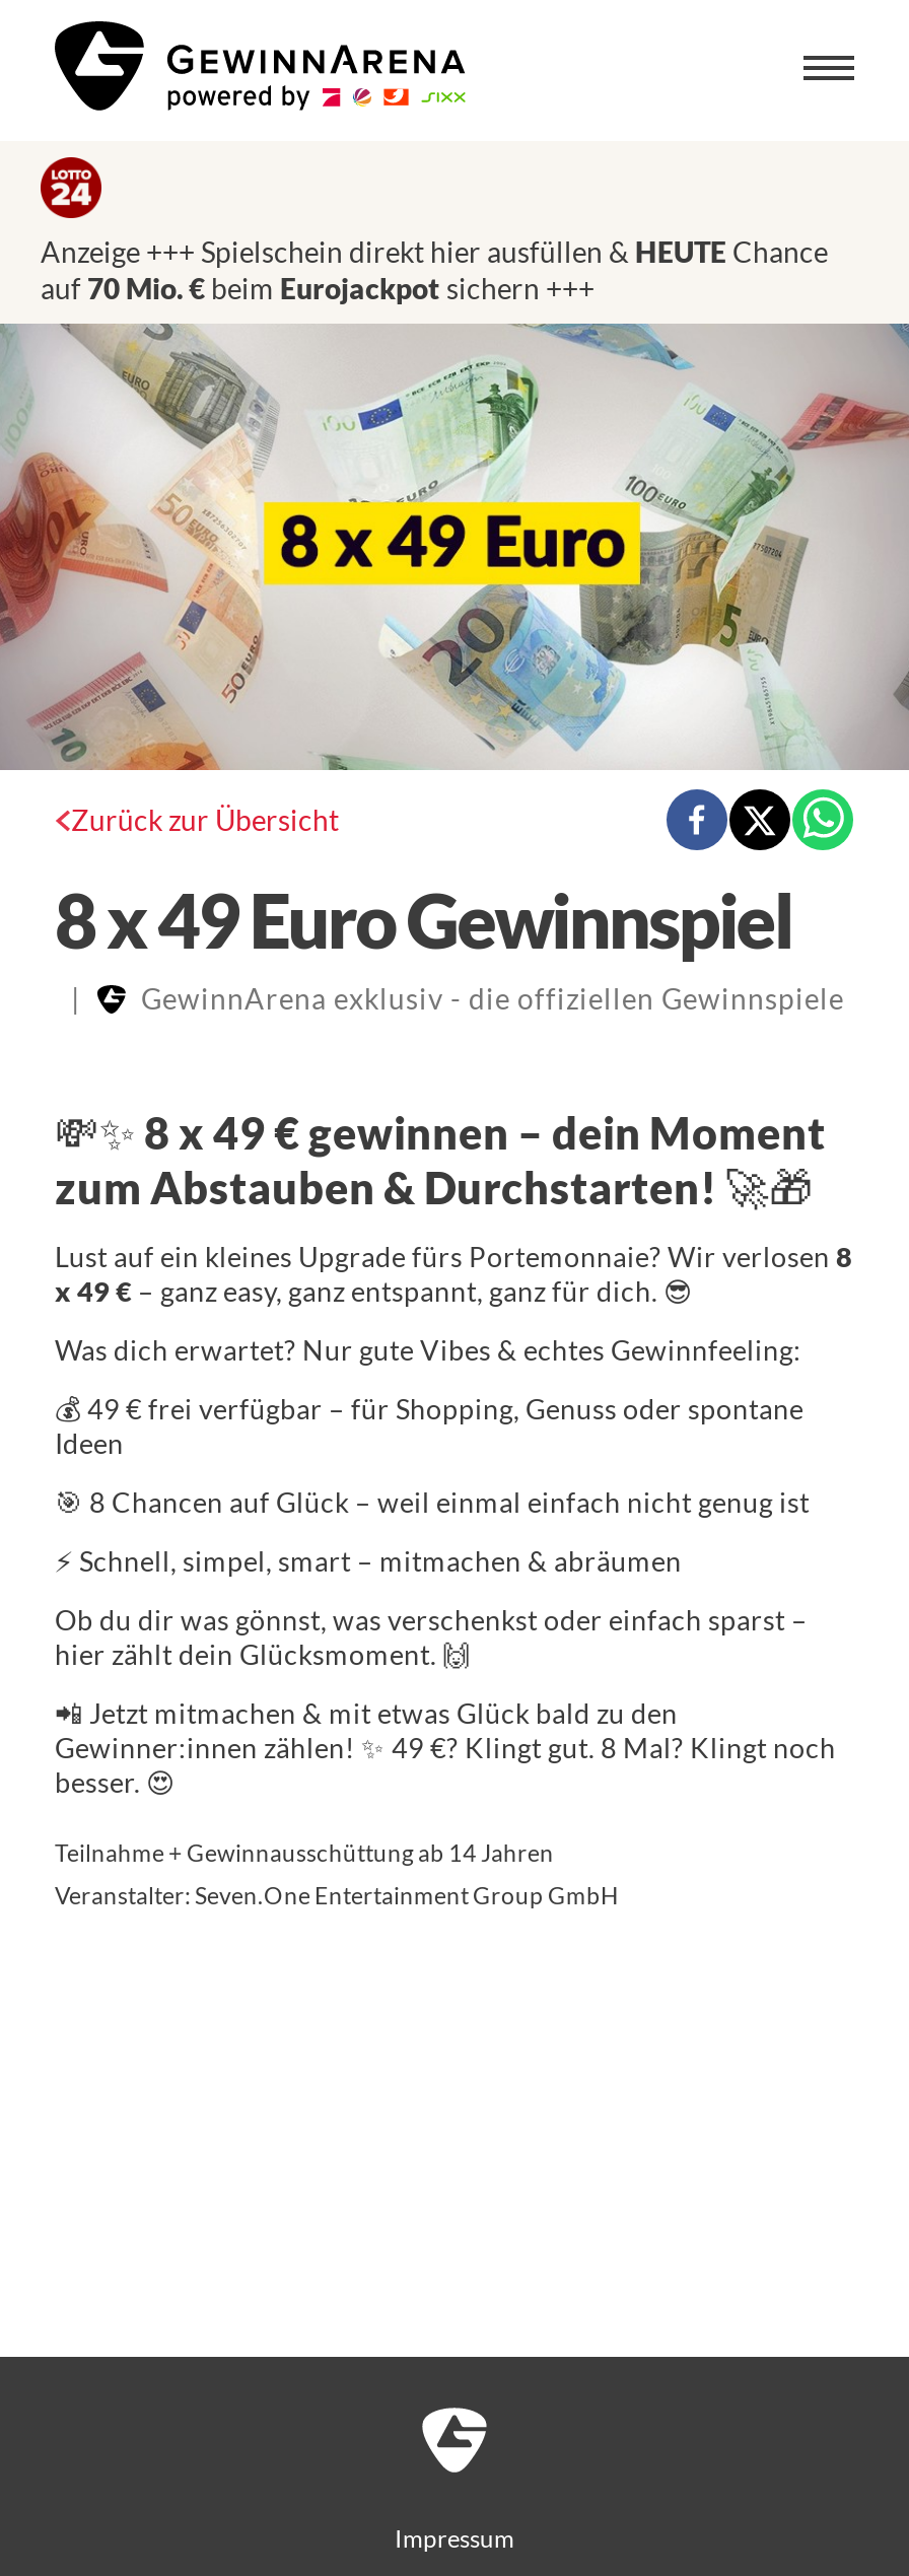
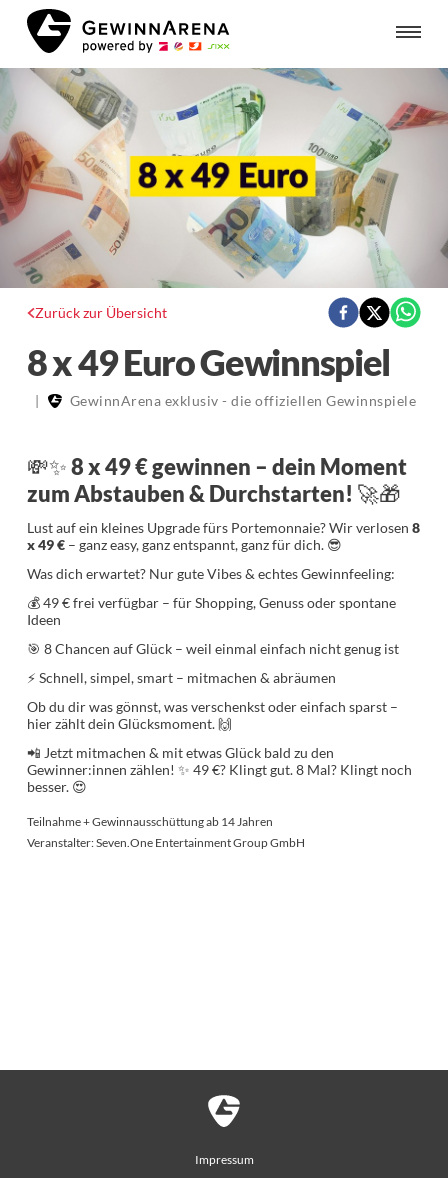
[39,155,828,305] [image] | Anzeige +++ Spielschein direkt hier ausfüllen & HEUTE Chance | auf 70 Mio. €beim Eurojackpot sichern +++ -> none

